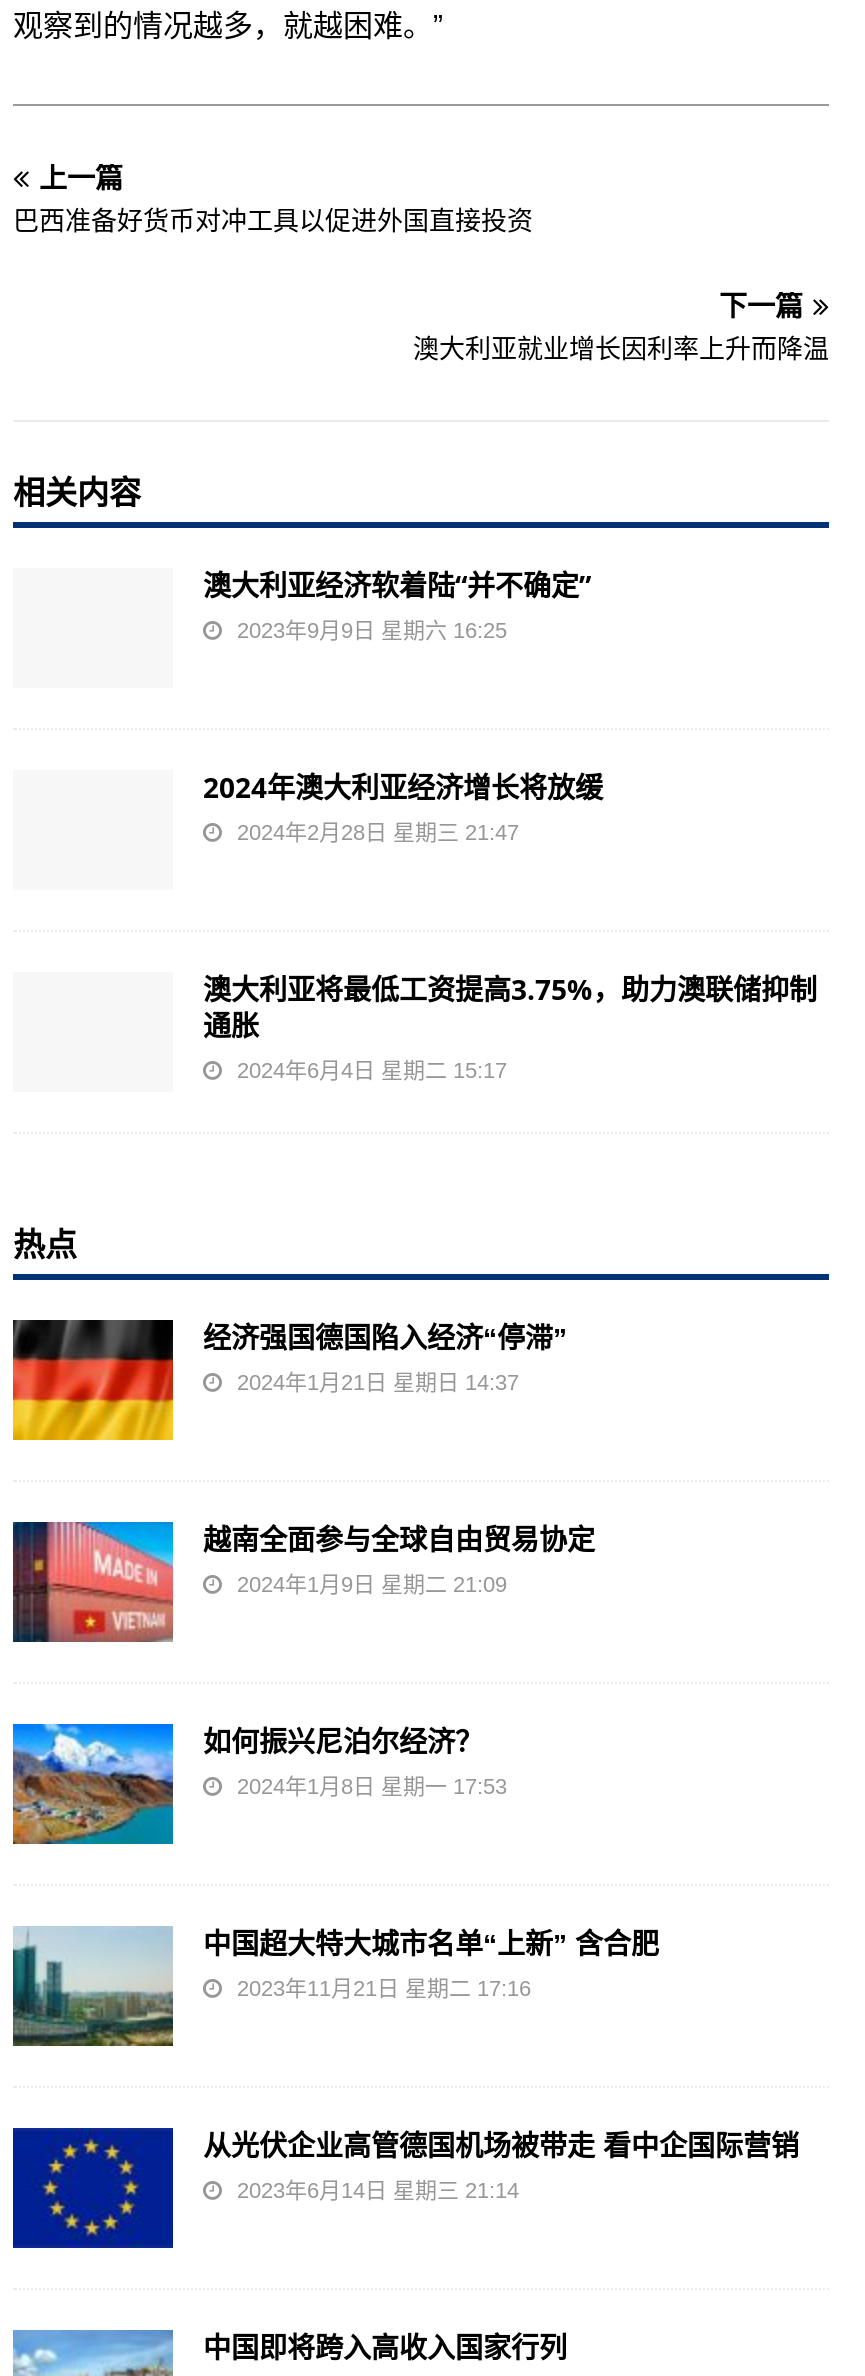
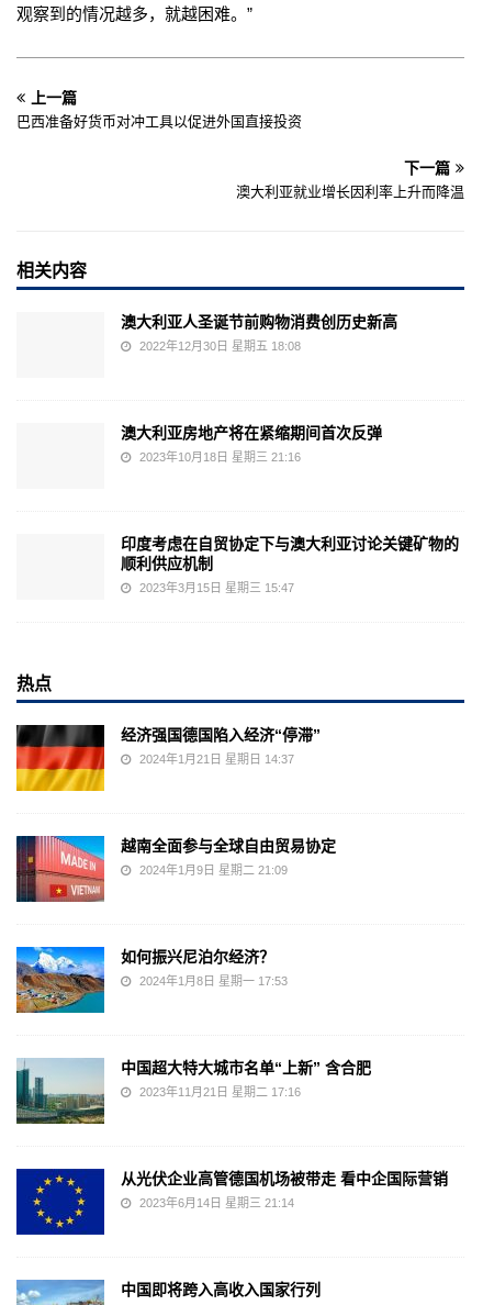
[203,566,591,642] 澳大利亚经济软着陆“并不确定” | 2023年9月9日 星期六 16:25 -> [121,311,397,353] 澳大利亚人圣诞节前购物消费创历史新高 | 2022年12月30日 星期五 18:08
[203,768,603,844] 2024年澳大利亚经济增长将放缓 | 2024年2月28日 星期三 21:47 -> [121,422,382,464] 澳大利亚房地产将在紧缩期间首次反弹 | 2023年10月18日 星期三 21:16
[203,970,817,1082] 澳大利亚将最低工资提高3.75%，助力澳联储抑制 | 通胀 | 2024年6月4日 星期二 15:17 -> [121,533,459,594] 印度考虑在自贸协定下与澳大利亚讨论关键矿物的 | 顺利供应机制 | 2023年3月15日 星期三 15:47

